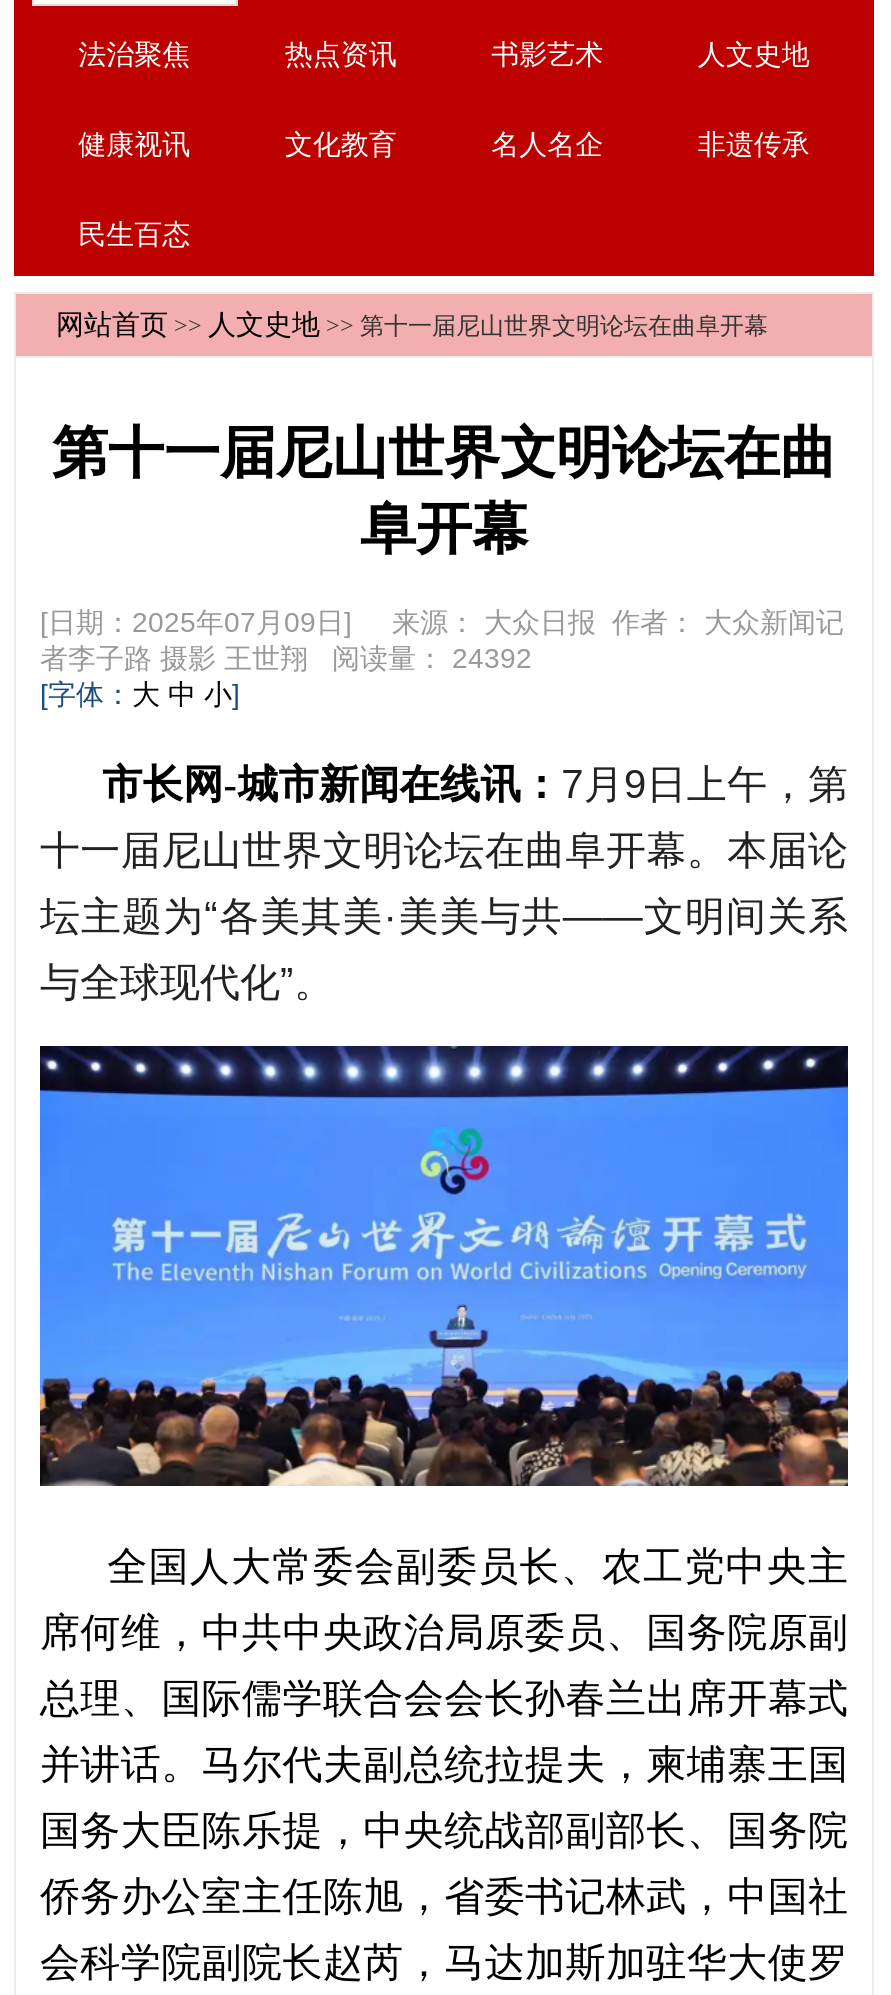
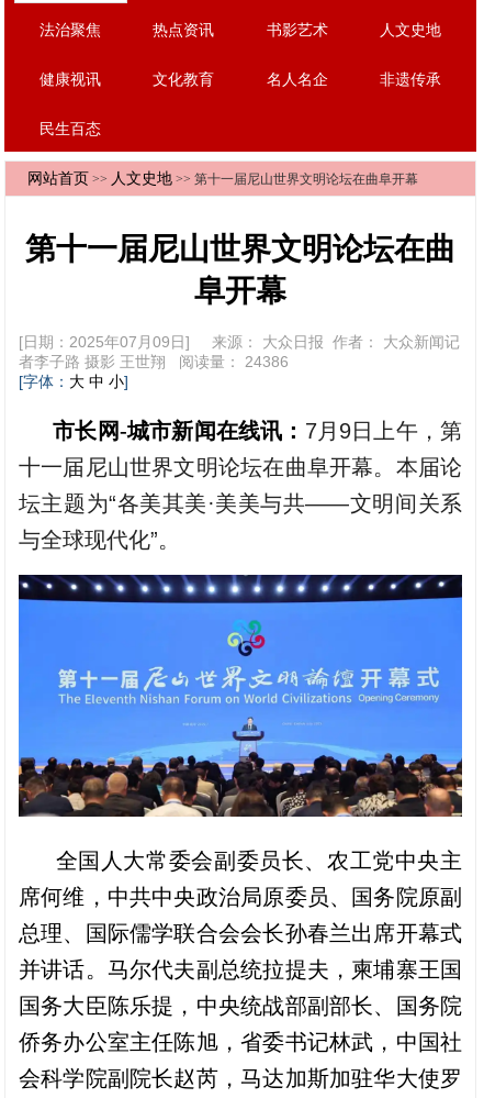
[40,641,532,673] 者李子路 摄影 王世翔阅读量：24392 -> [19,352,289,370] 者李子路 摄影 王世翔阅读量：24386

